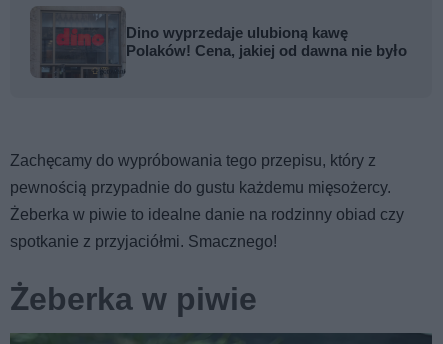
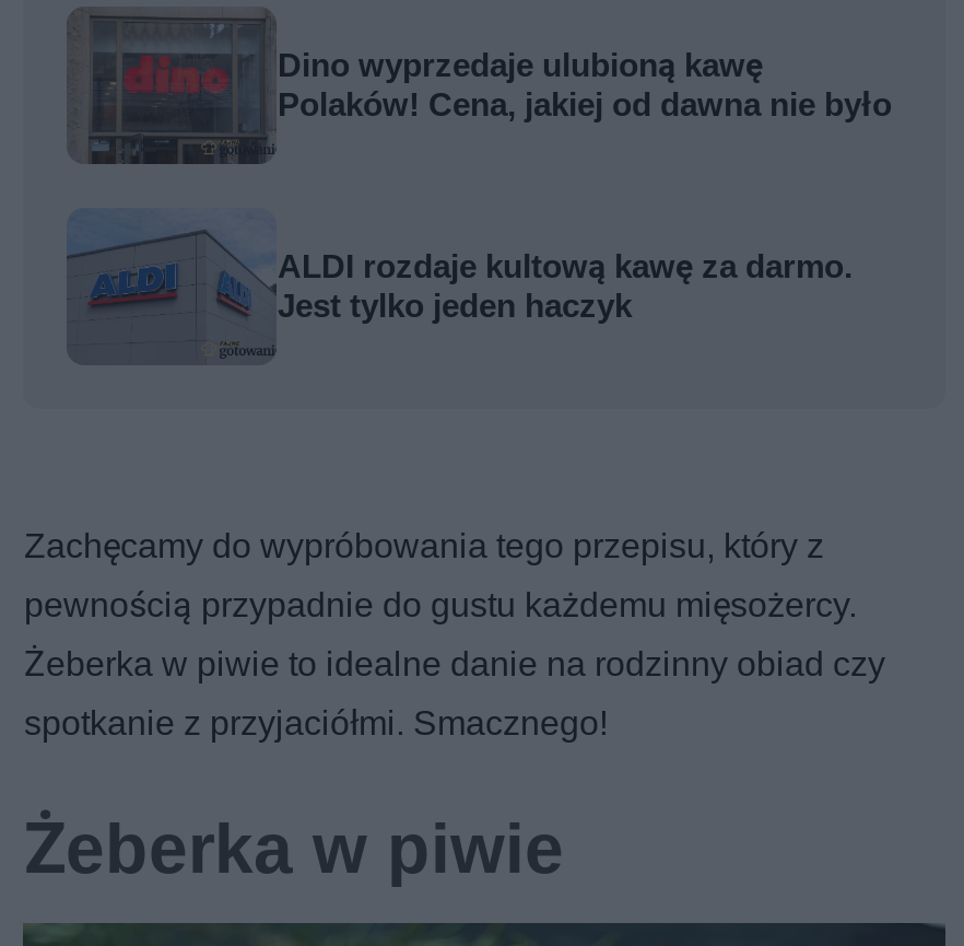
none -> [67,209,852,362] [image] | ALDI rozdaje kultową kawę za darmo. | Jest tylko jeden haczyk

